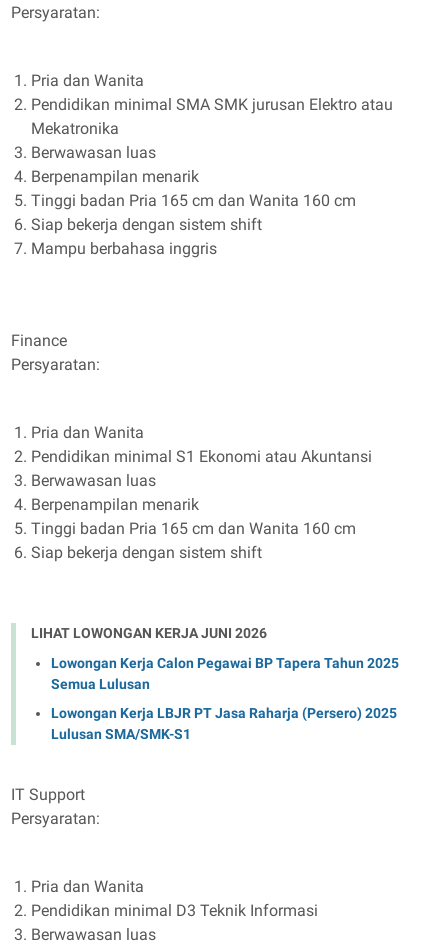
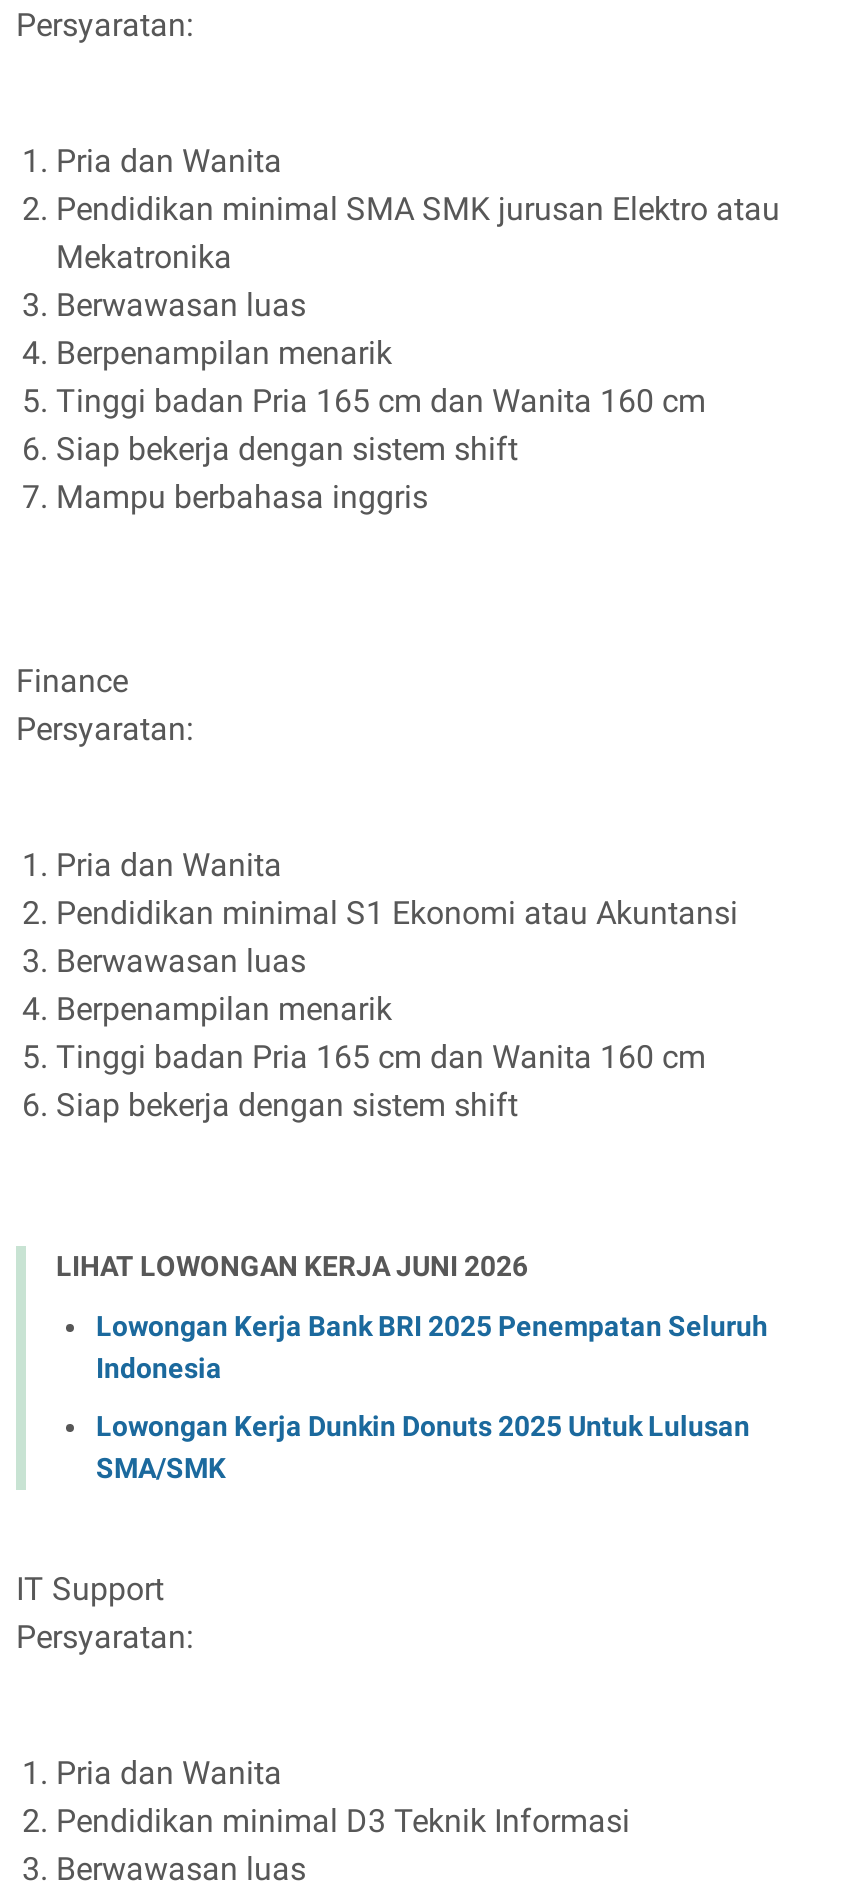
[51,655,399,692] Lowongan Kerja Calon Pegawai BP Tapera Tahun 2025 | Semua Lulusan -> [96,1310,768,1384] Lowongan Kerja Bank BRI 2025 Penempatan Seluruh | Indonesia
[51,705,397,742] Lowongan Kerja LBJR PT Jasa Raharja (Persero) 2025 | Lulusan SMA/SMK-S1 -> [96,1410,750,1484] Lowongan Kerja Dunkin Donuts 2025 Untuk Lulusan | SMA/SMK

